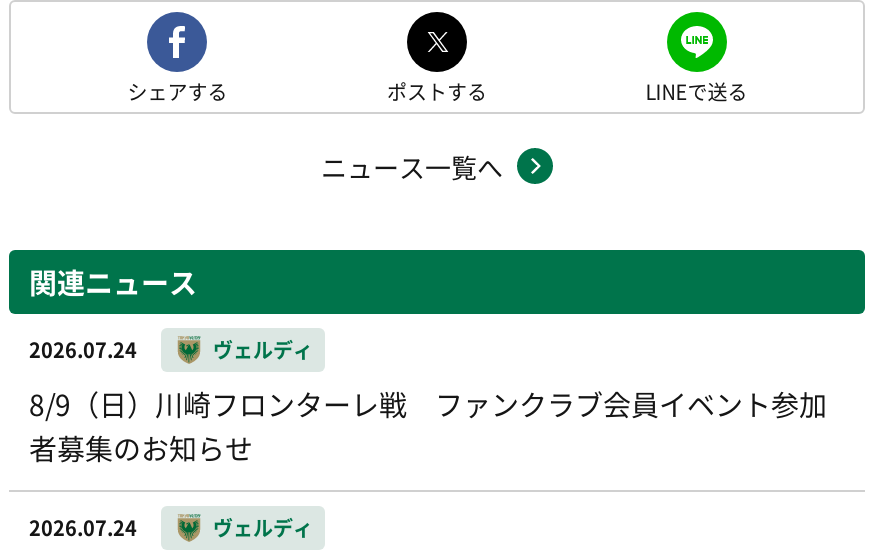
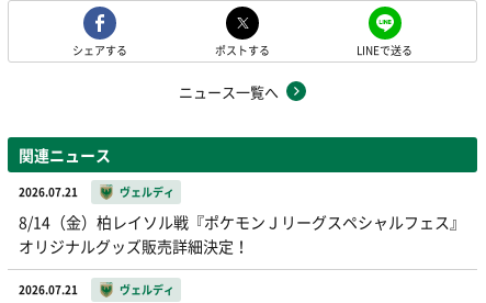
[29,334,137,364] 2026.07.24 -> [19,183,78,200] 2026.07.21
[29,384,827,468] 8/9（日）川崎フロンターレ戦 ファンクラブ会員イベント参加 | 者募集のお知らせ -> [19,211,465,257] 8/14（金）柏レイソル戦『ポケモンＪリーグスペシャルフェス』 | オリジナルグッズ販売詳細決定！
[29,512,137,542] 2026.07.24 -> [19,281,78,298] 2026.07.21

